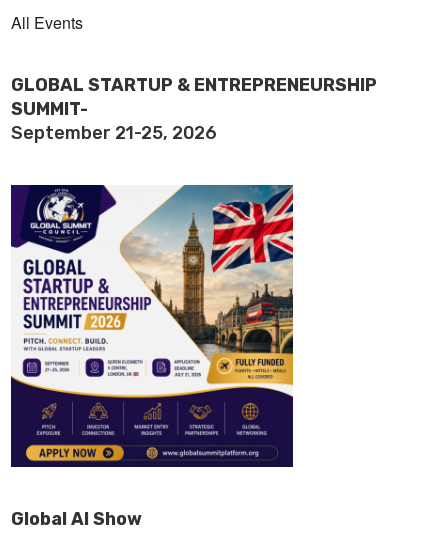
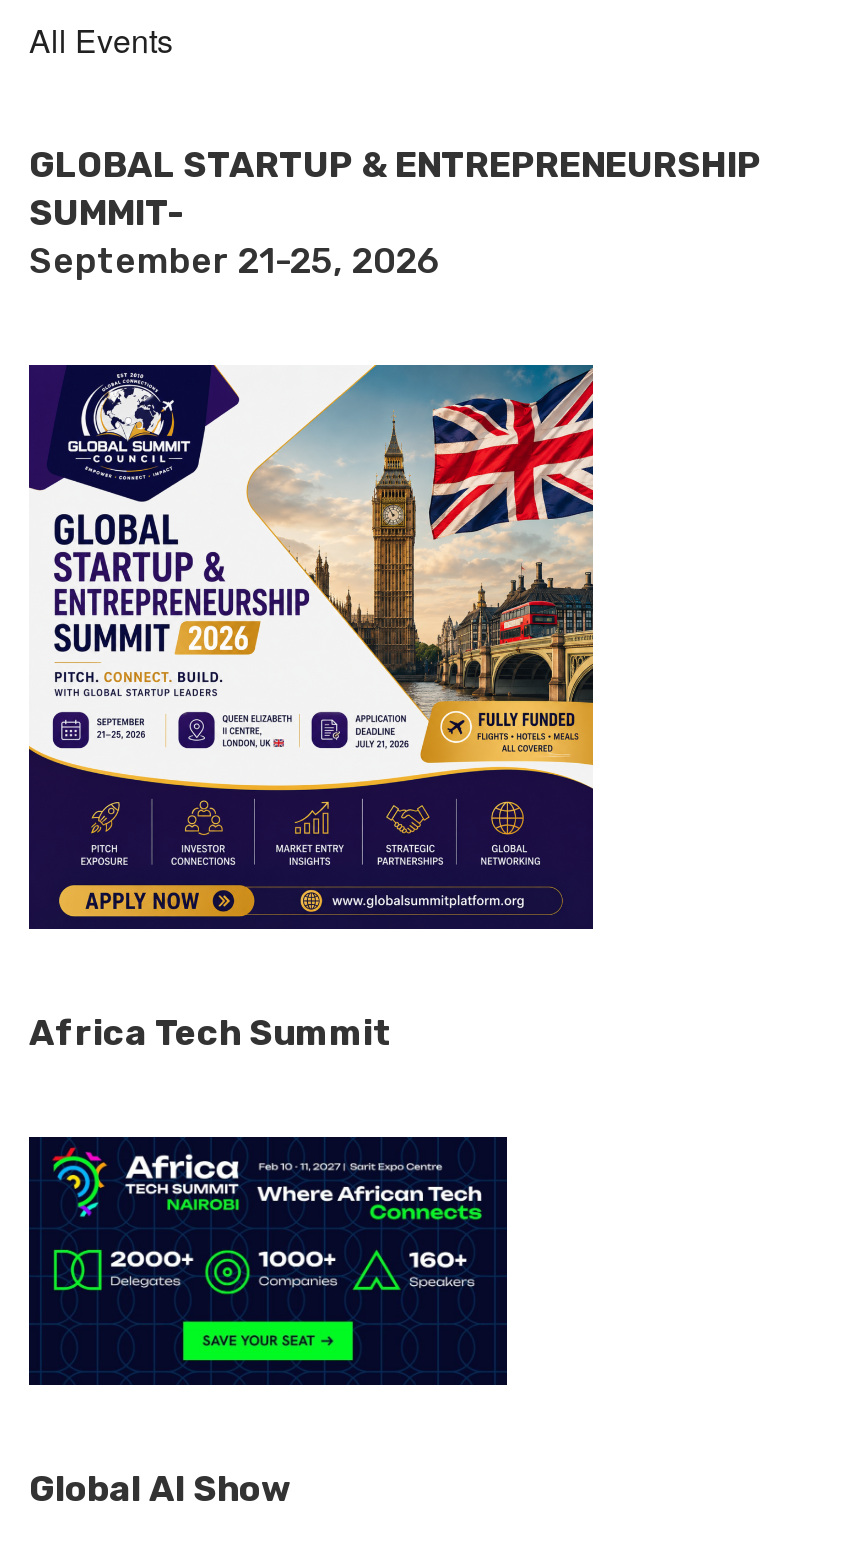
none -> [27,1134,509,1386] [image]
none -> [29,1010,391,1052] Africa Tech Summit

